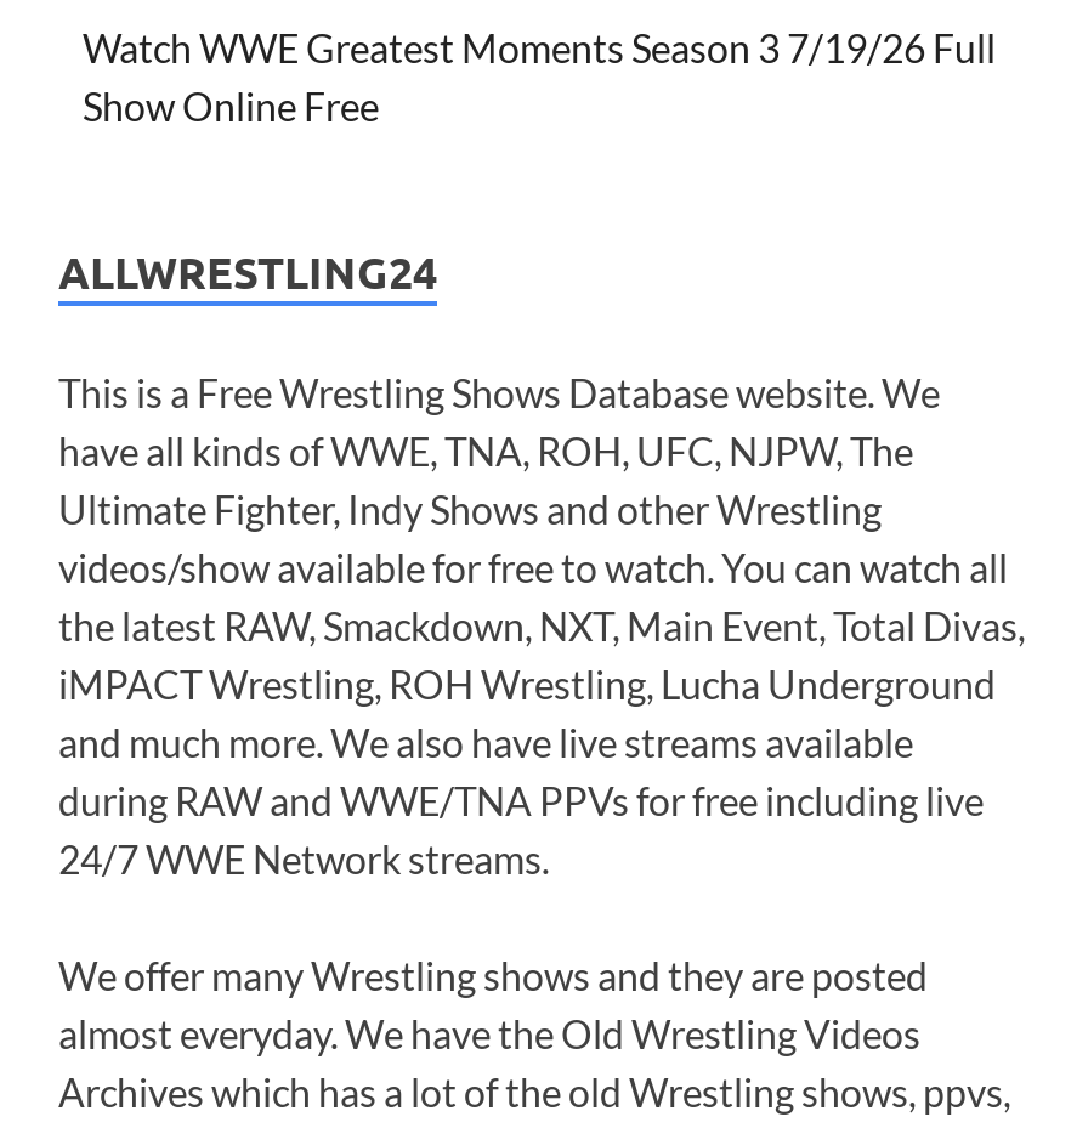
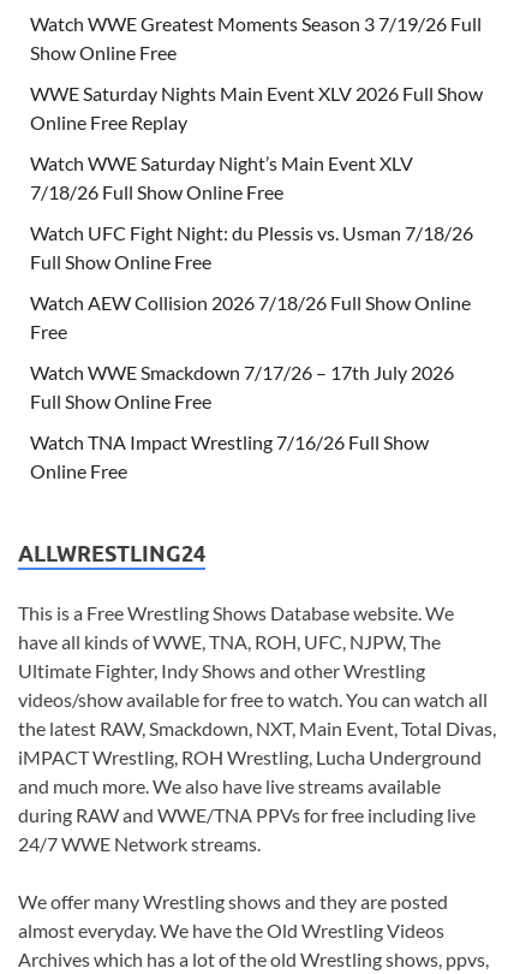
none -> [30,81,483,482] WWE Saturday Nights Main Event XLV 2026 Full Show | Online Free Replay | Watch WWE Saturday Night’s Main Event XLV | 7/18/26 Full Show Online Free | Watch UFC Fight Night: du Plessis vs. Usman 7/18/26 | Full Show Online Free | Watch AEW Collision 2026 7/18/26 Full Show Online | Free | Watch WWE Smackdown 7/17/26 – 17th July 2026 | Full Show Online Free | Watch TNA Impact Wrestling 7/16/26 Full Show | Online Free

